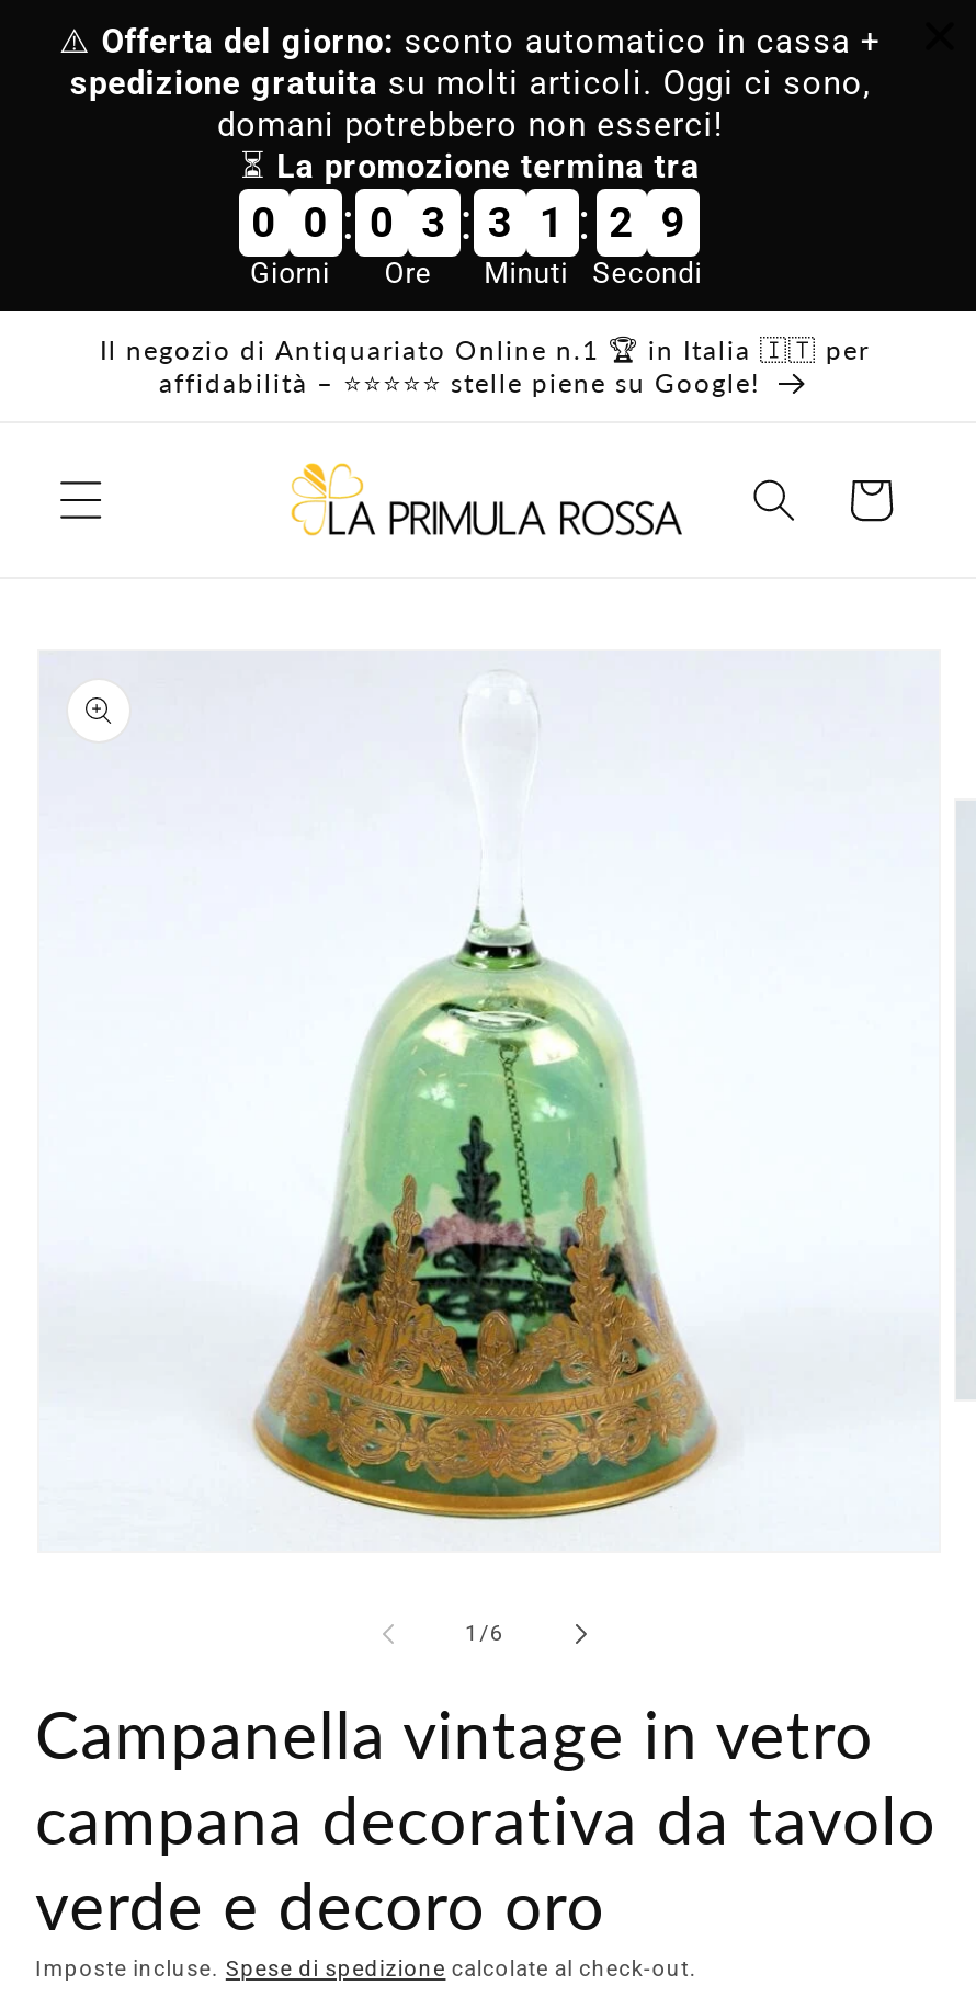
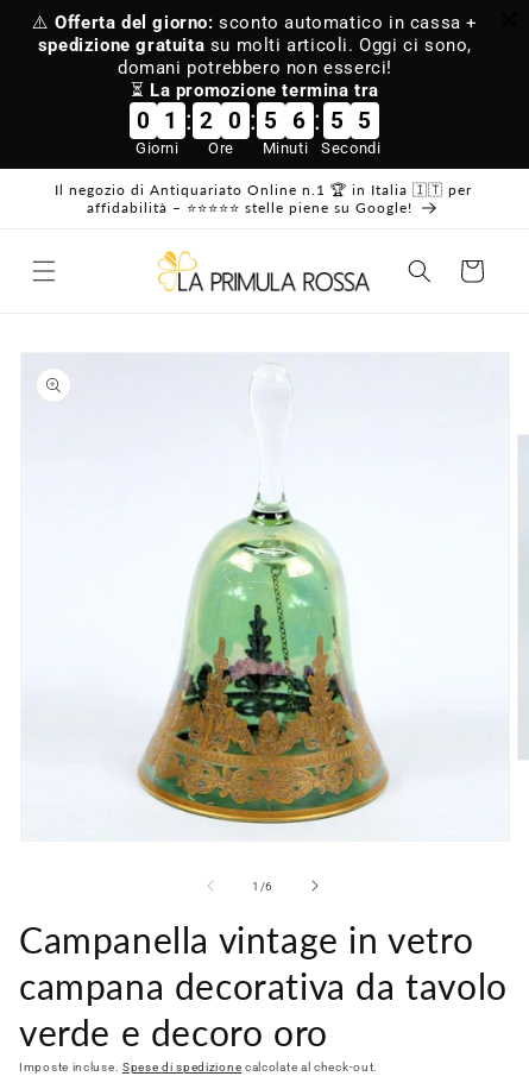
[252,197,329,248] 0 0 -> [136,107,178,134] 0 1
[342,193,447,252] : 0 3 -> [185,105,242,137] : 2 0
[460,193,565,252] : 3 1 -> [249,105,306,137] : 5 6
[578,193,686,252] : 2 9 -> [313,105,372,137] : 5 5

